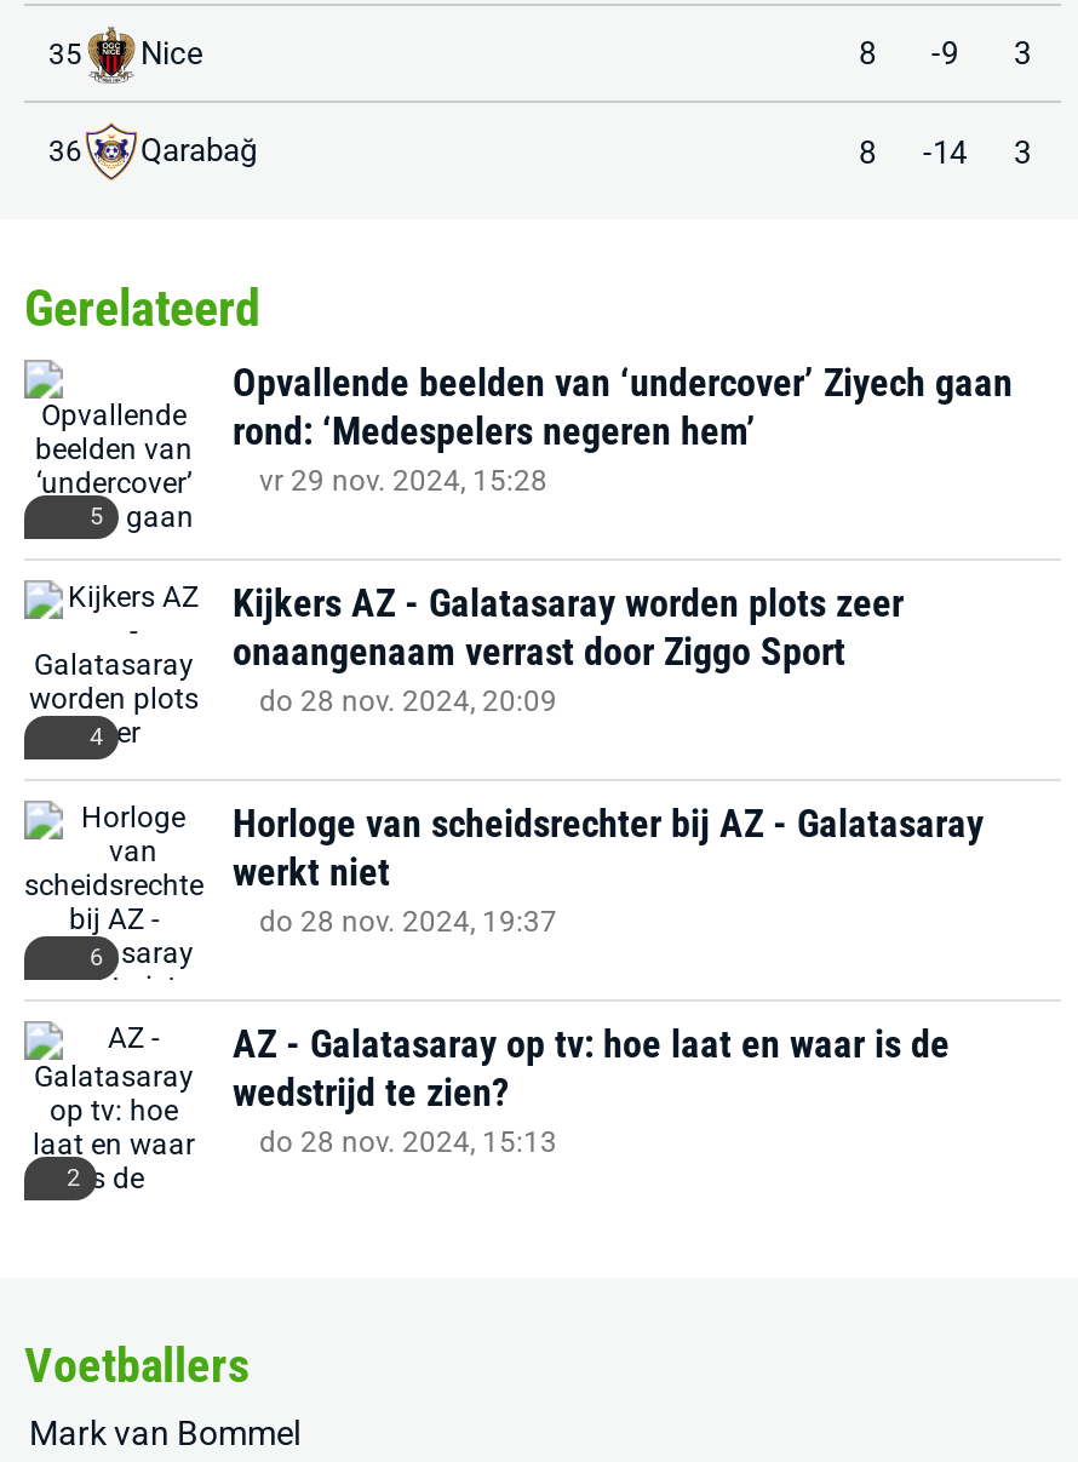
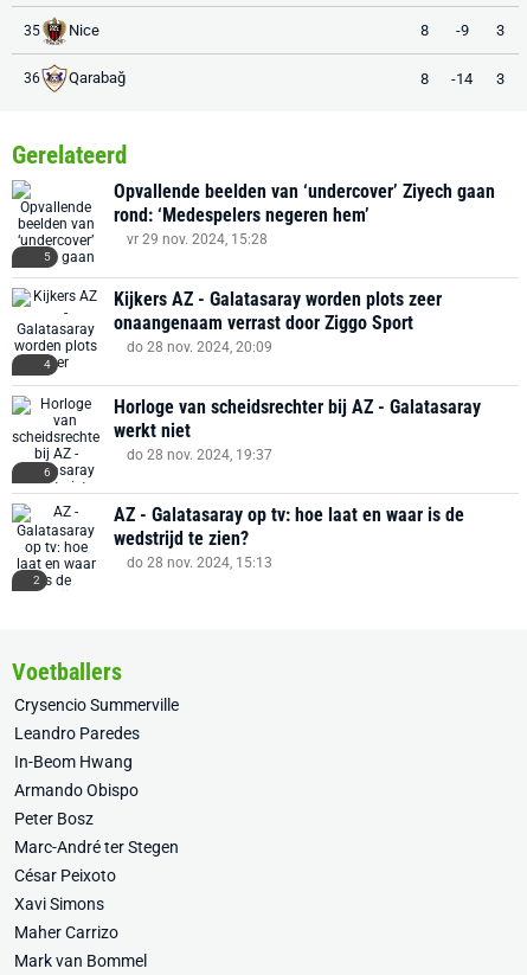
none -> [14,695,179,942] Crysencio Summerville | Leandro Paredes | In-Beom Hwang | Armando Obispo | Peter Bosz | Marc-André ter Stegen | César Peixoto | Xavi Simons | Maher Carrizo

